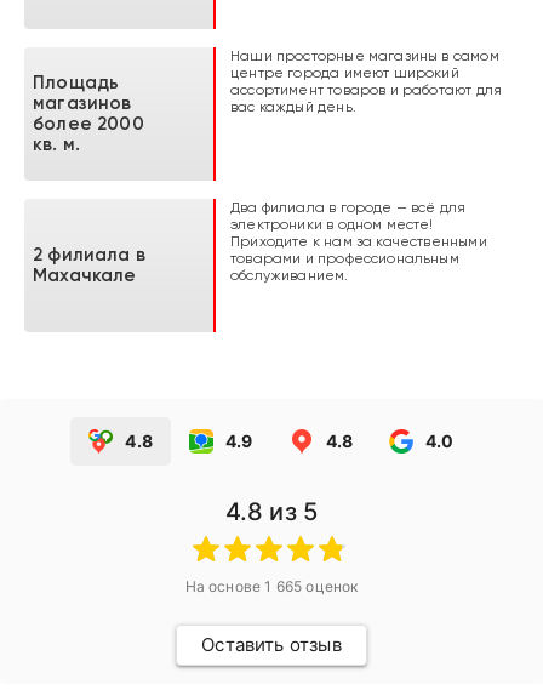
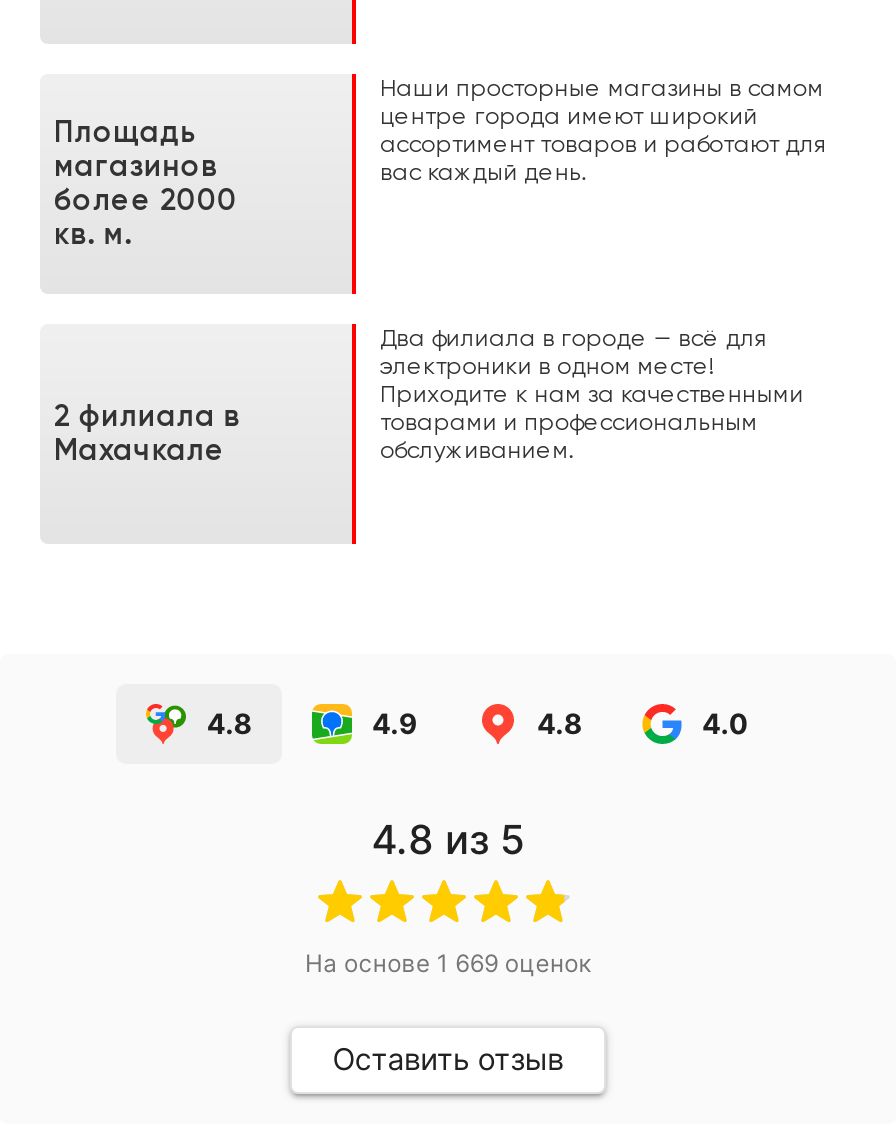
[185,577,358,595] На основе 1 665 оценок -> [305,947,591,977] На основе 1 669 оценок

